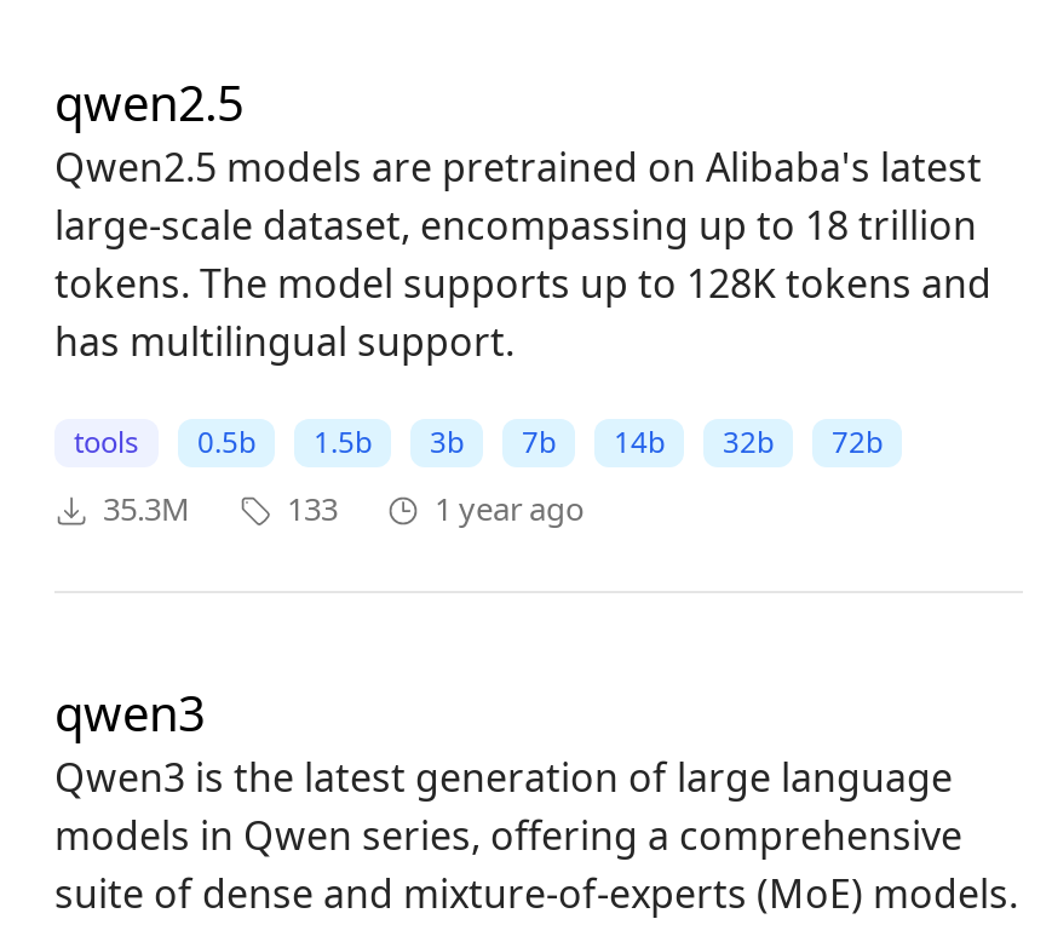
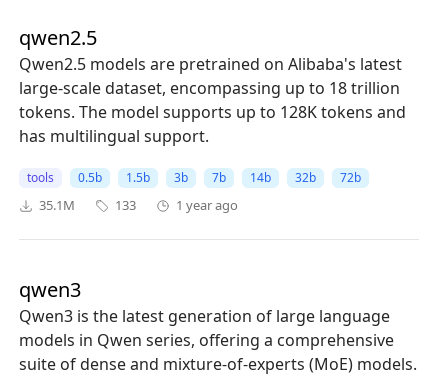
[103,487,190,531] 35.3M -> [39,196,75,214] 35.1M

